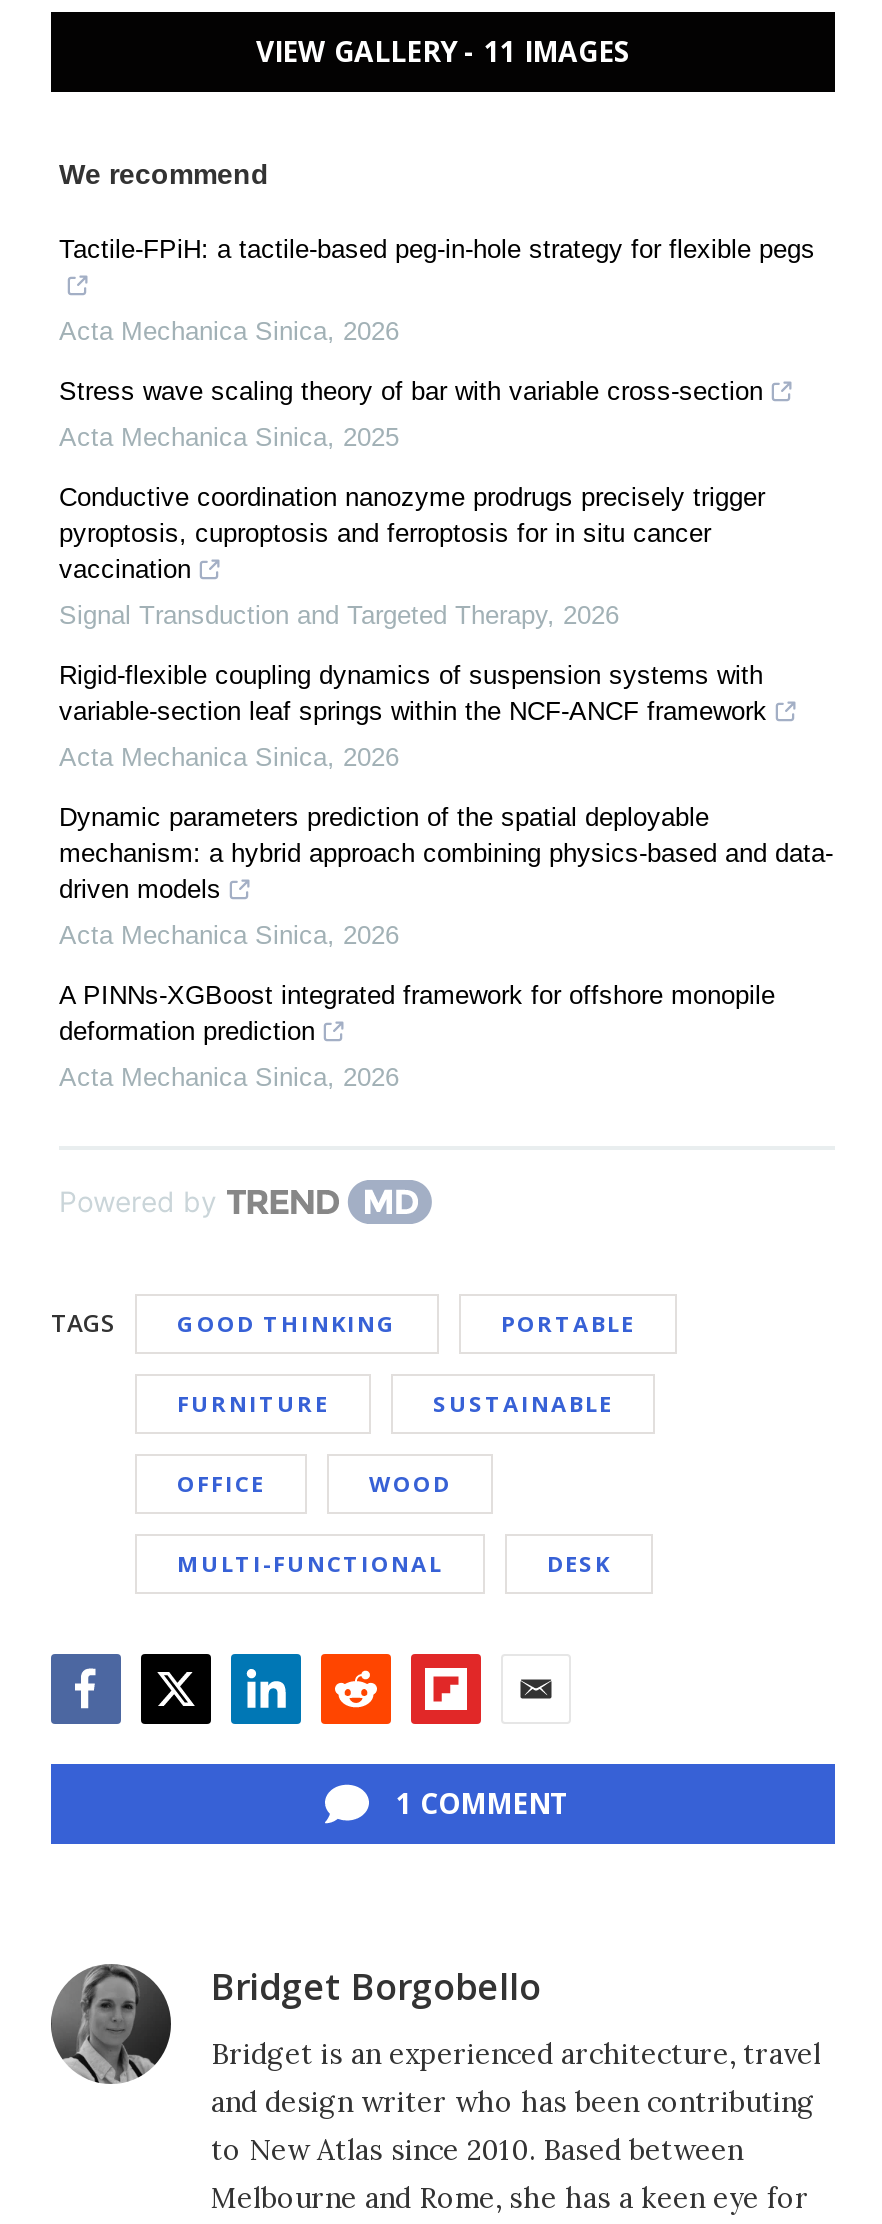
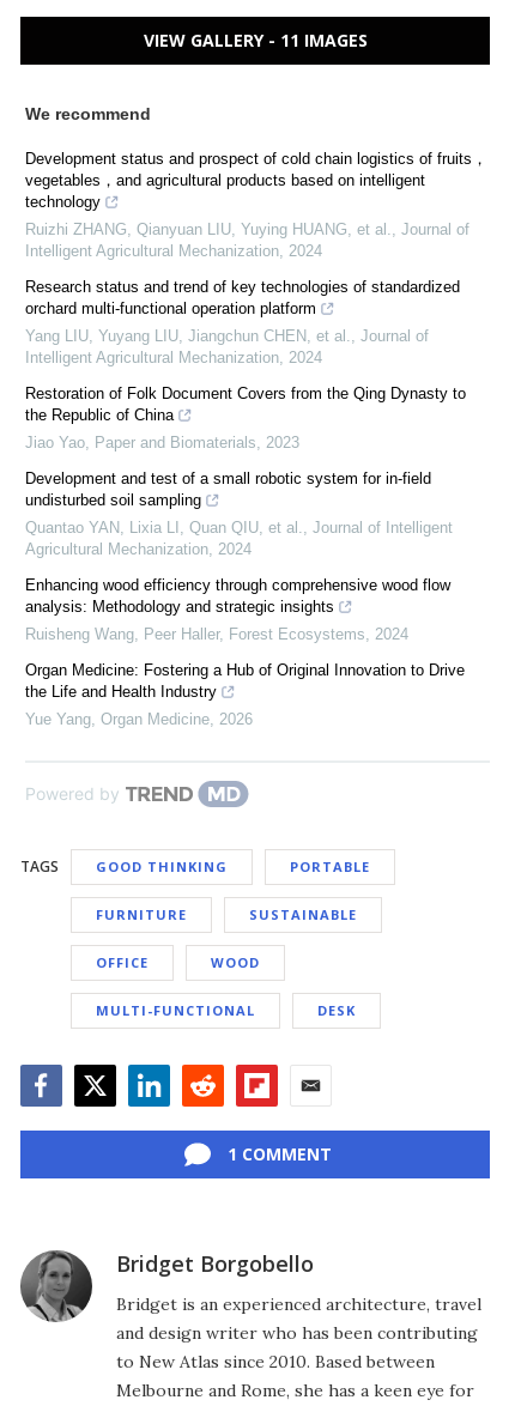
[59,234,815,264] Tactile-FPiH: a tactile-based peg-in-hole strategy for flexible pegs -> [25,150,487,211] Development status and prospect of cold chain logistics of fruits， | vegetables，and agricultural products based on intelligent | technology
[59,316,399,346] Acta Mechanica Sinica, 2026 -> [25,221,469,260] Ruizhi ZHANG, Qianyuan LIU, Yuying HUANG, et al., Journal of | Intelligent Agricultural Mechanization, 2024
[59,376,763,406] Stress wave scaling theory of bar with variable cross-section -> [25,278,460,318] Research status and trend of key technologies of standardized | orchard multi-functional operation platform
[59,422,399,452] Acta Mechanica Sinica, 2025 -> [25,327,429,367] Yang LIU, Yuyang LIU, Jiangchun CHEN, et al., Journal of | Intelligent Agricultural Mechanization, 2024
[59,482,765,584] Conductive coordination nanozyme prodrugs precisely trigger | pyroptosis, cuproptosis and ferroptosis for in situ cancer | vaccination -> [25,385,466,424] Restoration of Folk Document Covers from the Qing Dynasty to | the Republic of China
[59,600,619,630] Signal Transduction and Targeted Therapy, 2026 -> [25,434,299,452] Jiao Yao, Paper and Biomaterials, 2023
[59,660,767,726] Rigid-flexible coupling dynamics of suspension systems with | variable-section leaf springs within the NCF-ANCF framework -> [25,470,431,509] Development and test of a small robotic system for in-field | undisturbed soil sampling
[59,742,399,772] Acta Mechanica Sinica, 2026 -> [25,519,453,558] Quantao YAN, Lixia LI, Quan QIU, et al., Journal of Intelligent | Agricultural Mechanization, 2024
[59,802,833,904] Dynamic parameters prediction of the spatial deployable | mechanism: a hybrid approach combining physics-based and data- | driven models -> [25,576,450,616] Enhancing wood efficiency through comprehensive wood flow | analysis: Methodology and strategic insights
[59,920,399,950] Acta Mechanica Sinica, 2026 -> [25,625,408,643] Ruisheng Wang, Peer Haller, Forest Ecosystems, 2024
[59,980,775,1046] A PINNs-XGBoost integrated framework for offshore monopile | deformation prediction -> [25,661,465,701] Organ Medicine: Fostering a Hub of Original Innovation to Drive | the Life and Health Industry
[59,1062,399,1092] Acta Mechanica Sinica, 2026 -> [25,710,253,728] Yue Yang, Organ Medicine, 2026

